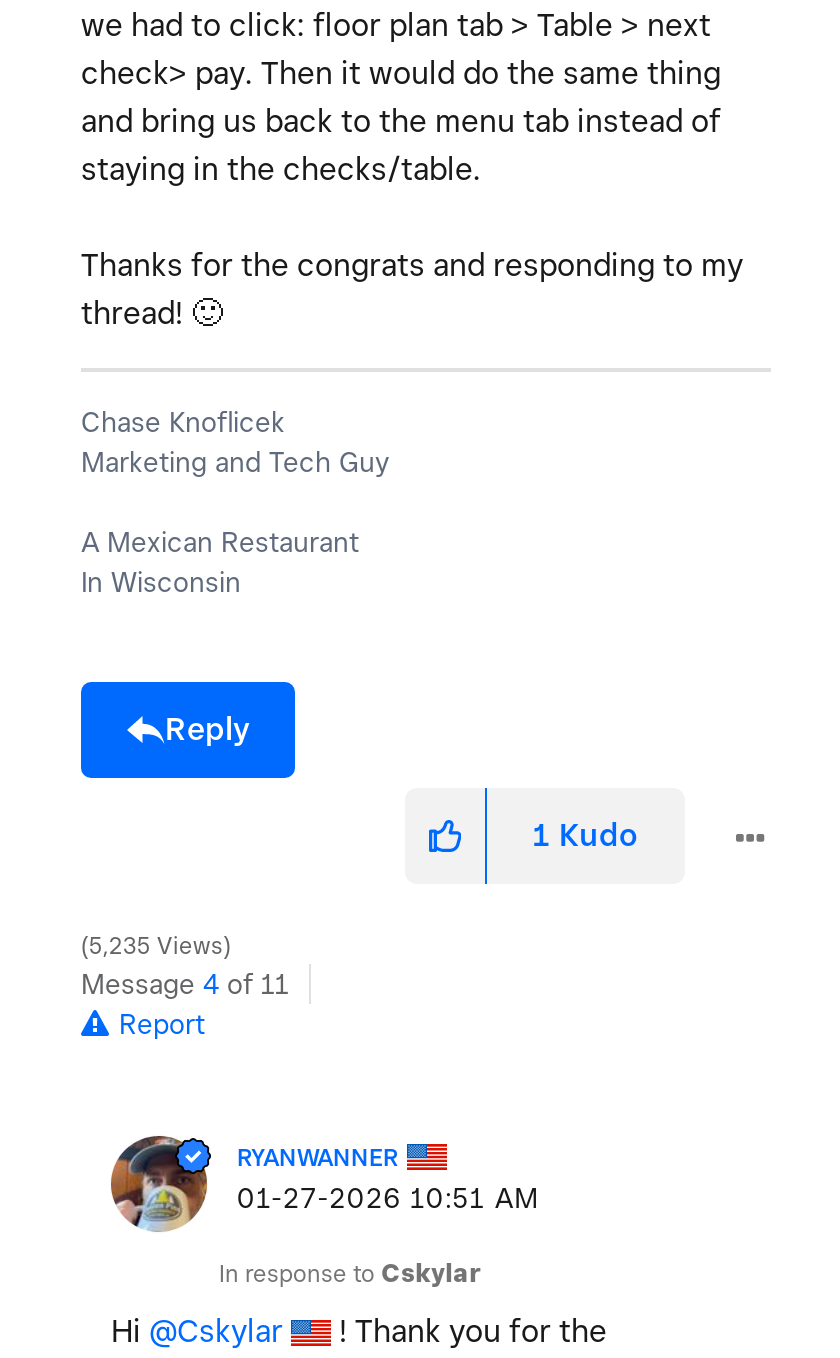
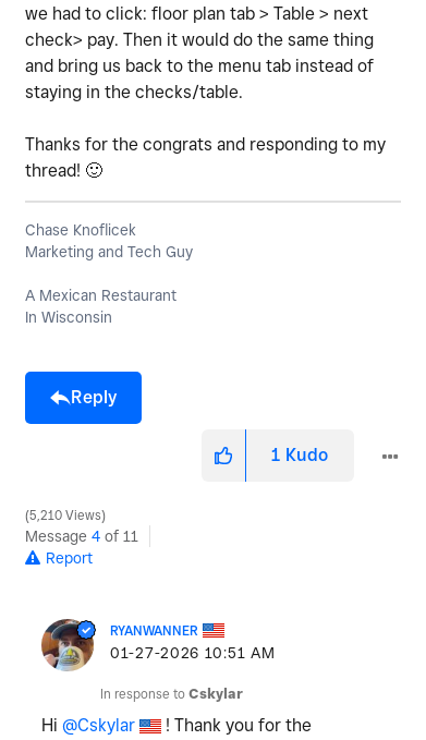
[83,933,229,961] 5,235 Views -> [26,508,105,524] 5,210 Views

